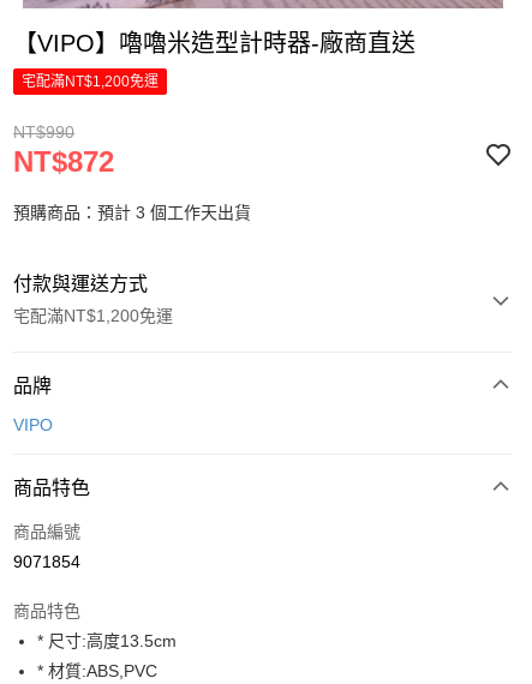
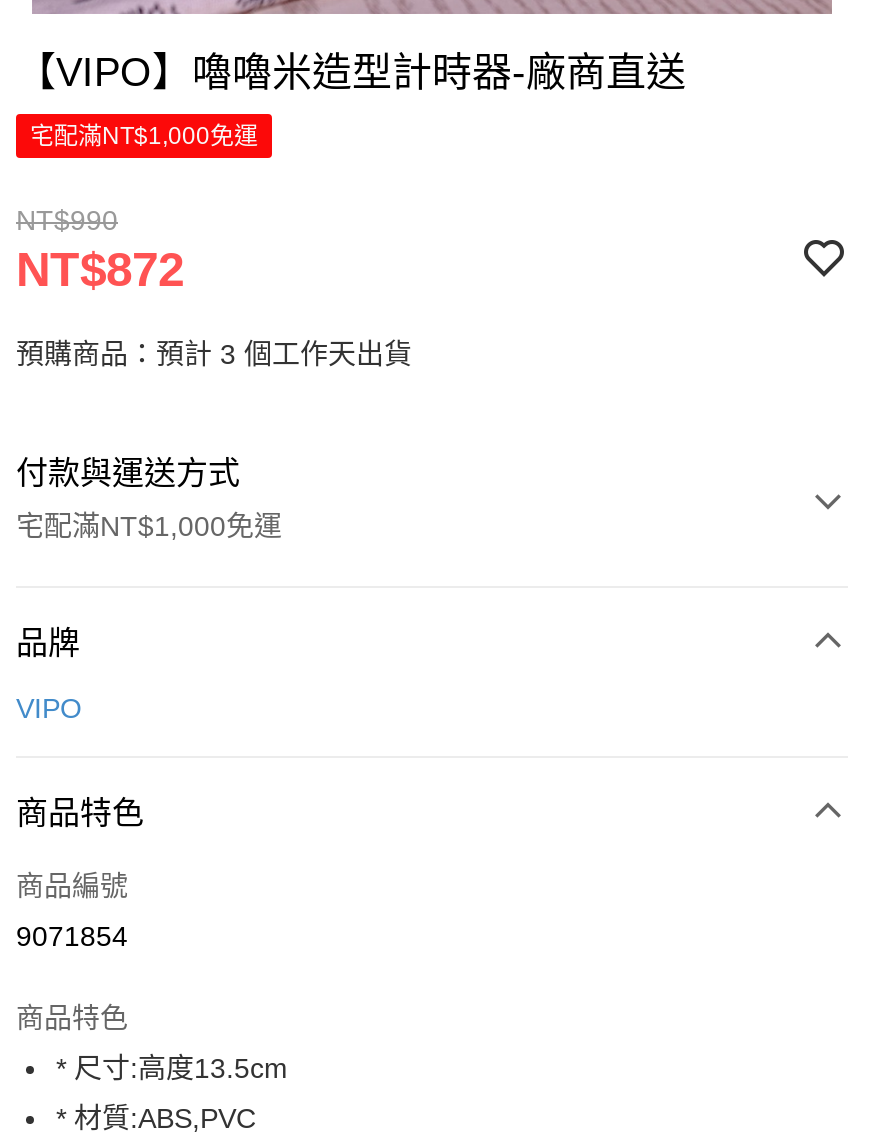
[22,73,159,90] 宅配滿NT$1,200免運 -> [30,122,258,150] 宅配滿NT$1,000免運
[13,306,173,325] 宅配滿NT$1,200免運 -> [16,510,282,542] 宅配滿NT$1,000免運

